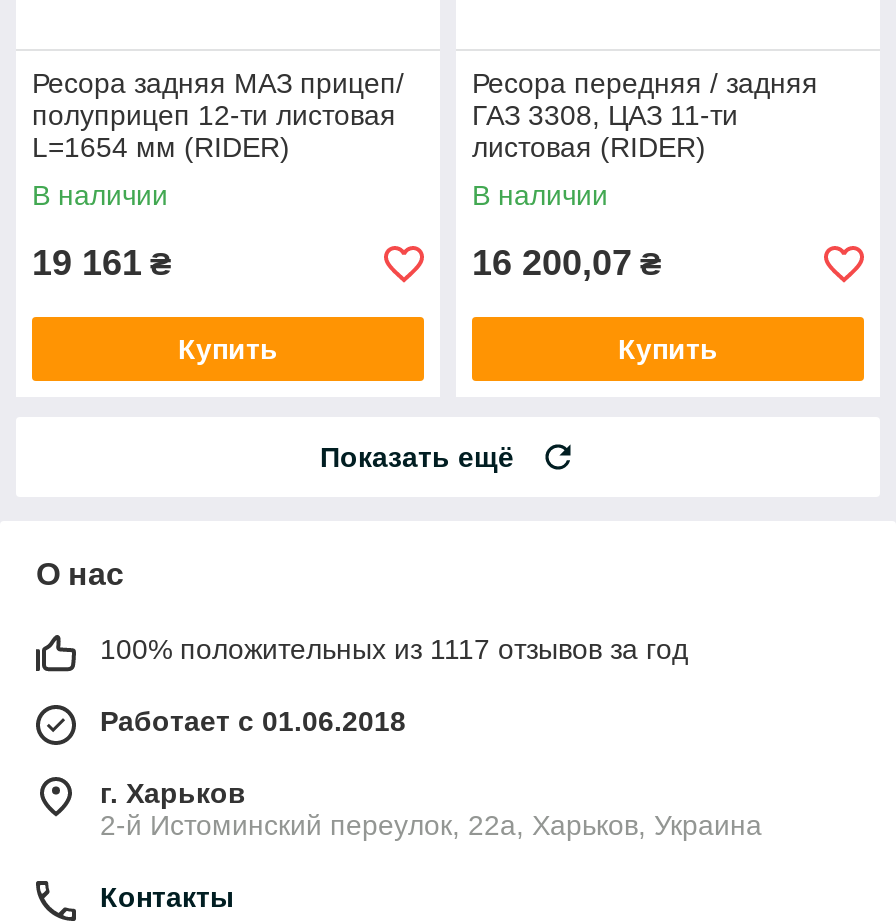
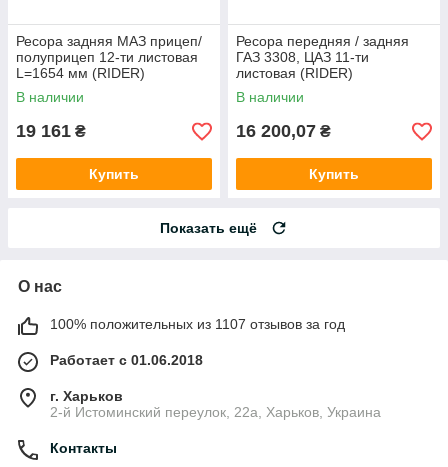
[100,633,688,665] 100% положительных из 1117 отзывов за год -> [50,316,345,332] 100% положительных из 1107 отзывов за год

